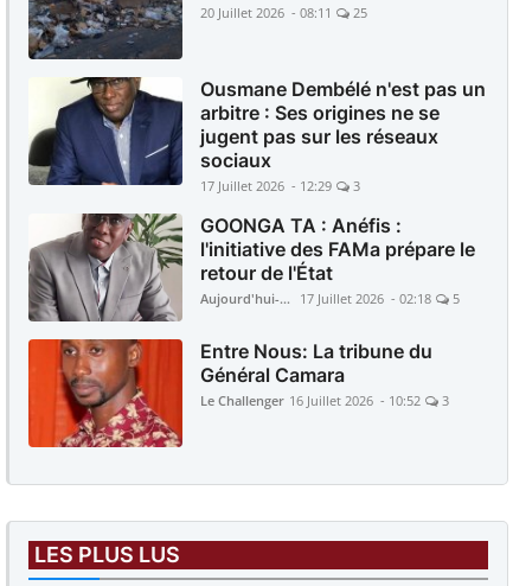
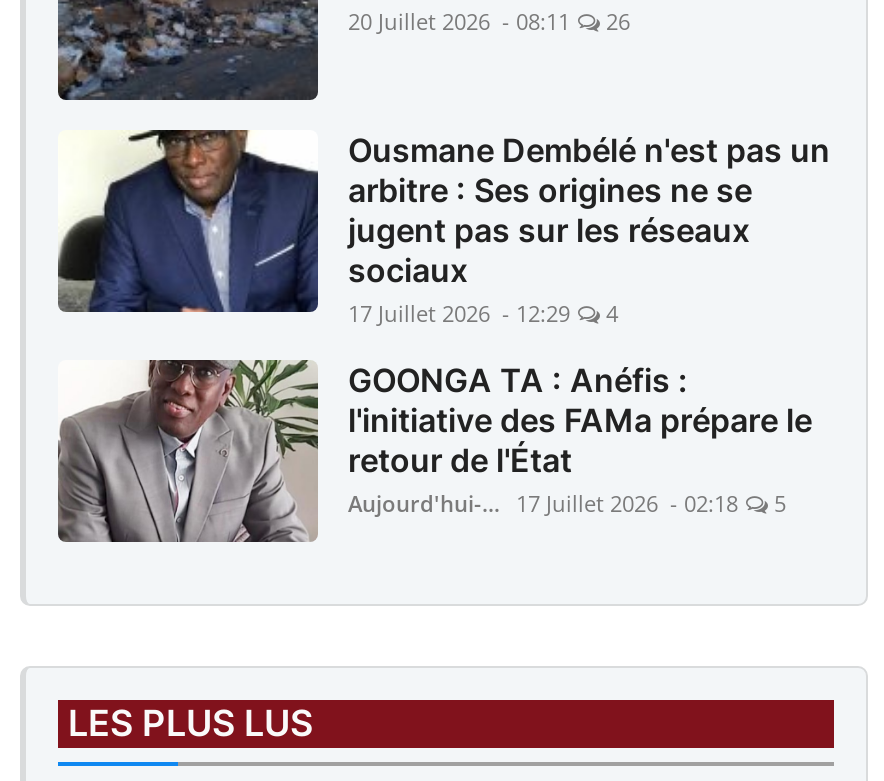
[200,4,367,21] 20 Juillet 2026 - 08:11 25 -> [348,6,630,36] 20 Juillet 2026 - 08:11 26
[200,177,360,195] 17 Juillet 2026 - 12:29 3 -> [348,298,618,328] 17 Juillet 2026 - 12:29 4
[27,338,449,448] [image] | Entre Nous: La tribune du | Général Camara | Le Challenger 16 Juillet 2026 - 10:52 | 3 -> none

